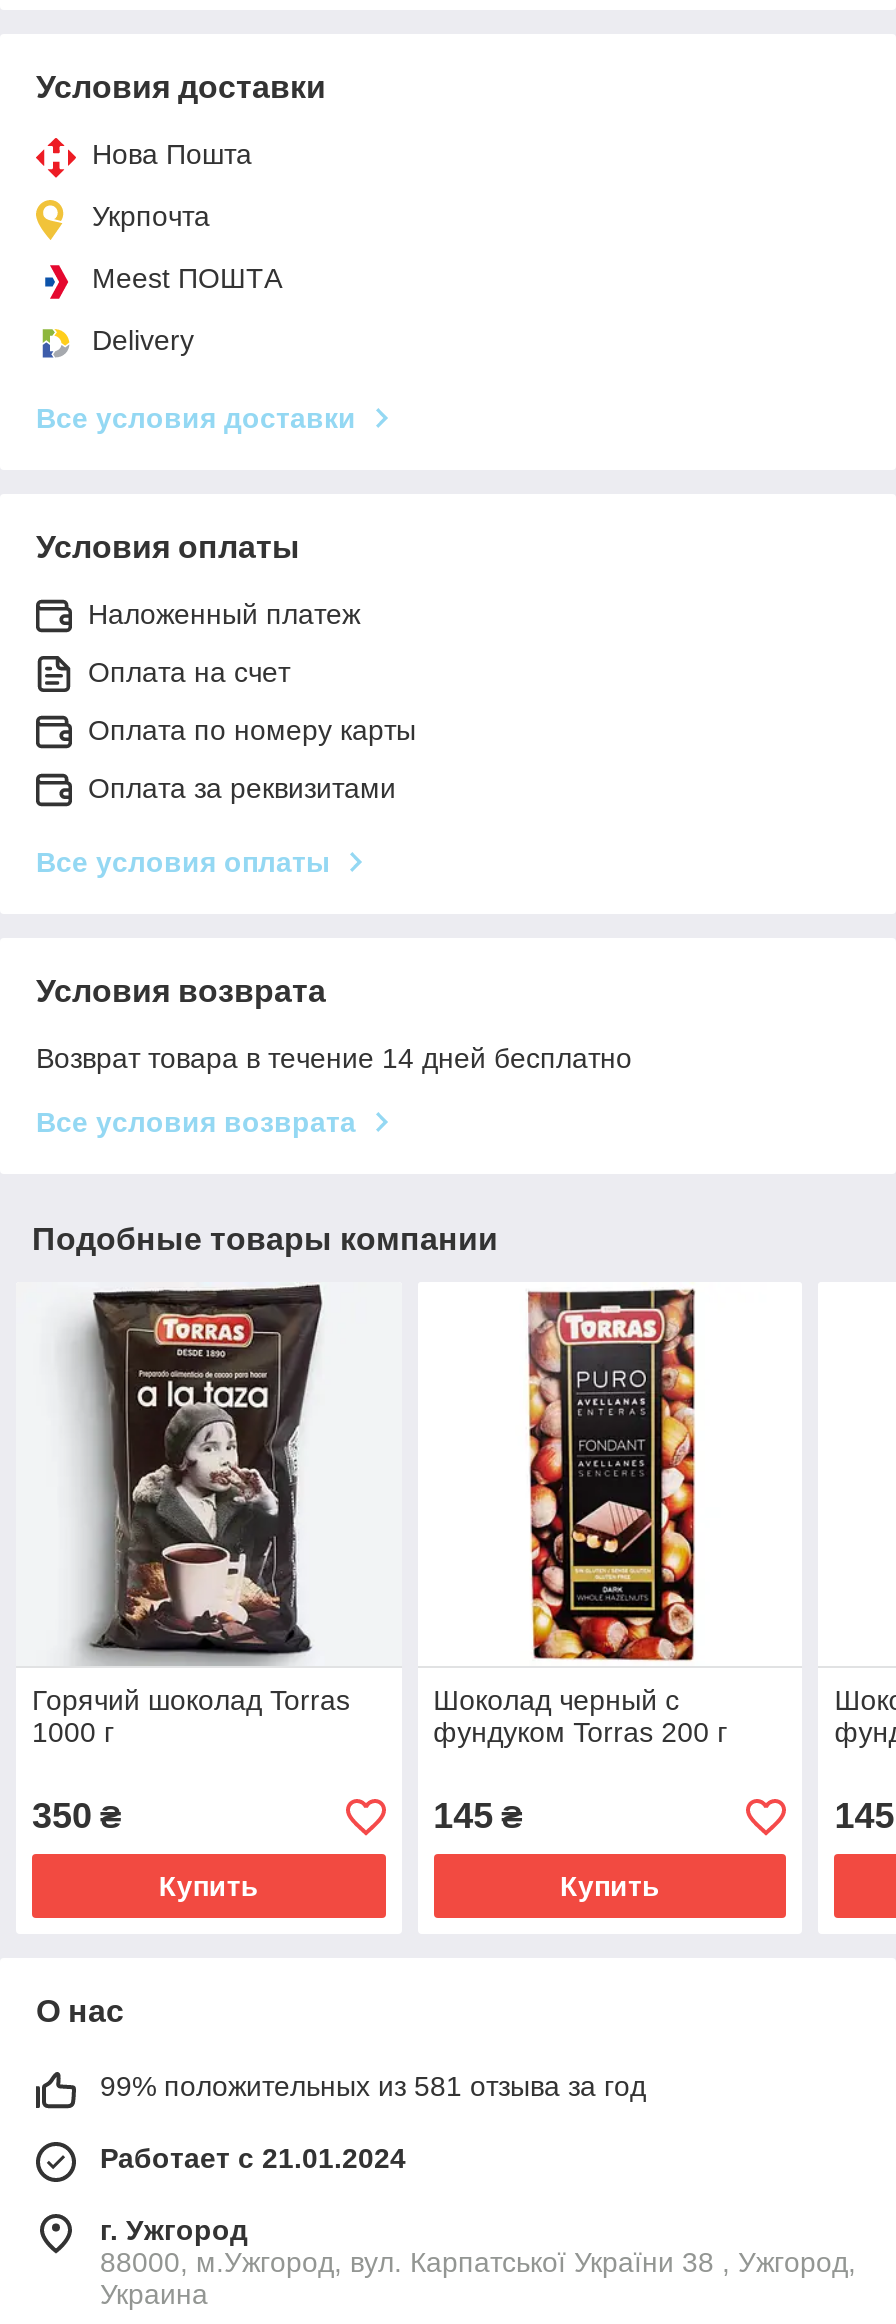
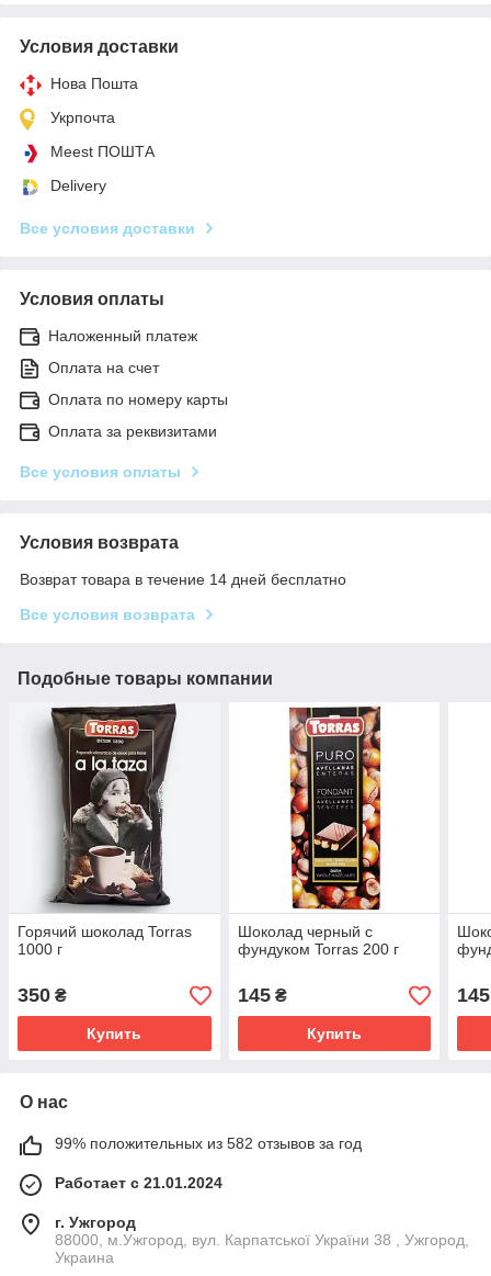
[100,2071,646,2103] 99% положительных из 581 отзыва за год -> [55,1135,362,1152] 99% положительных из 582 отзывов за год

